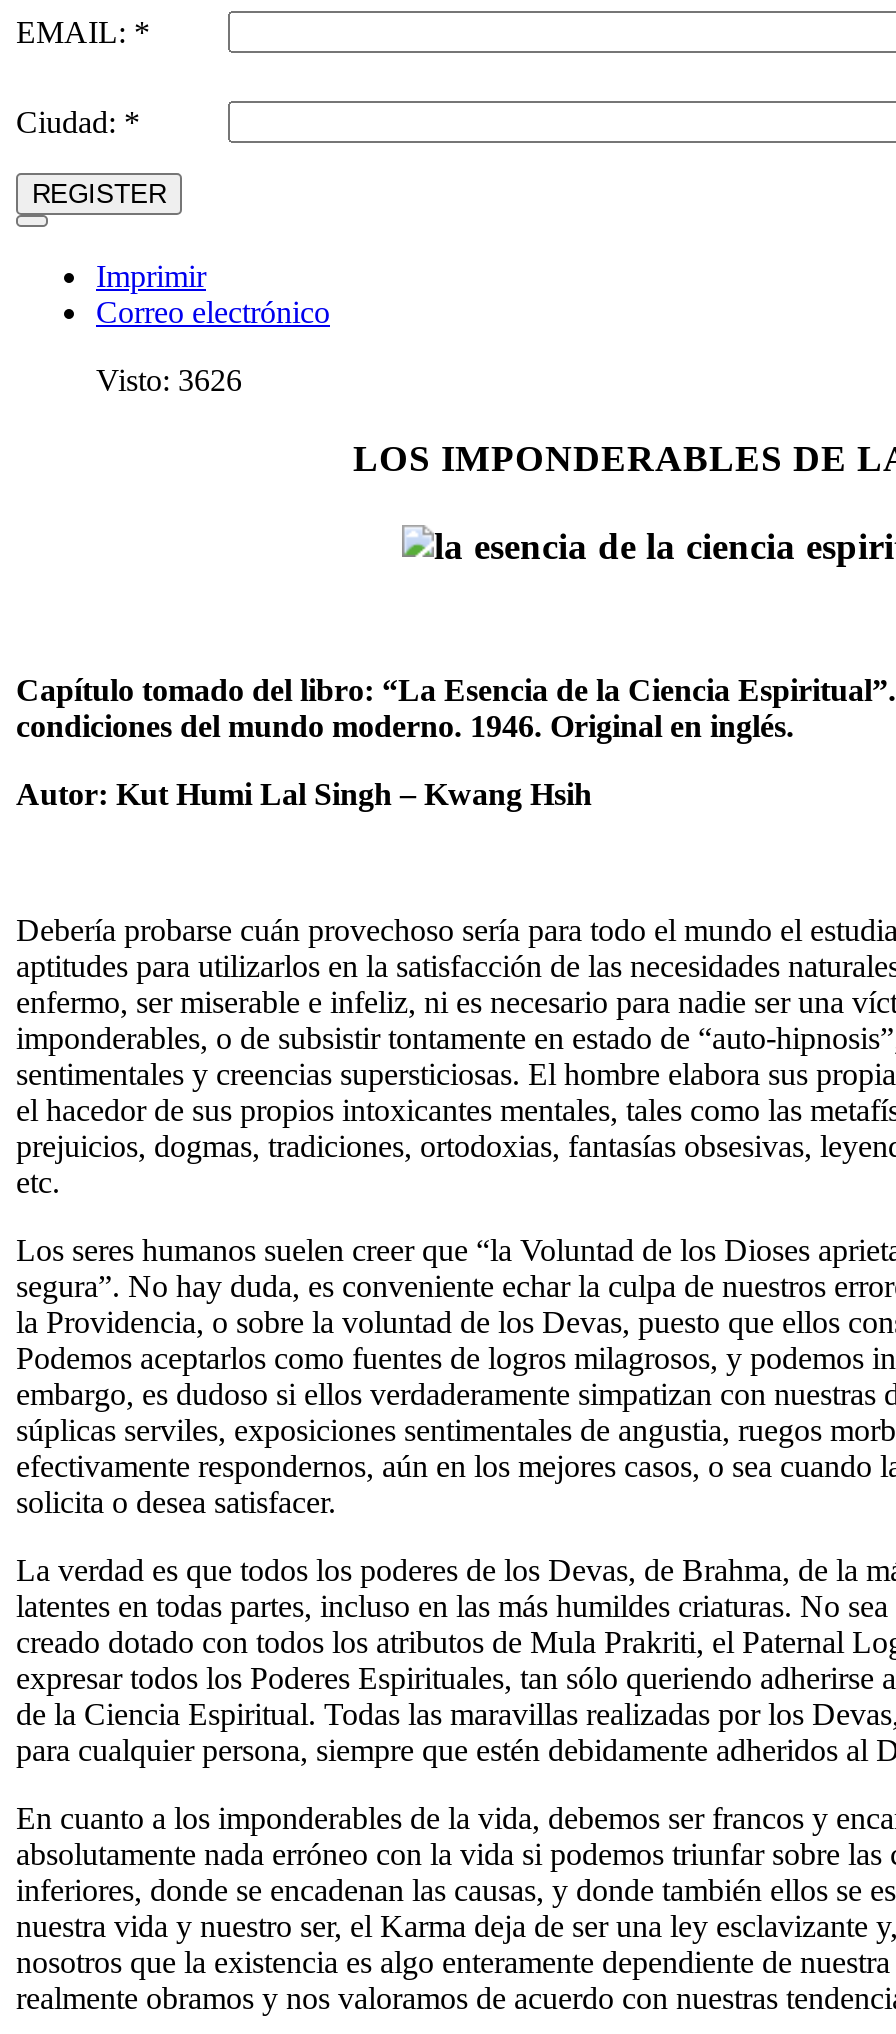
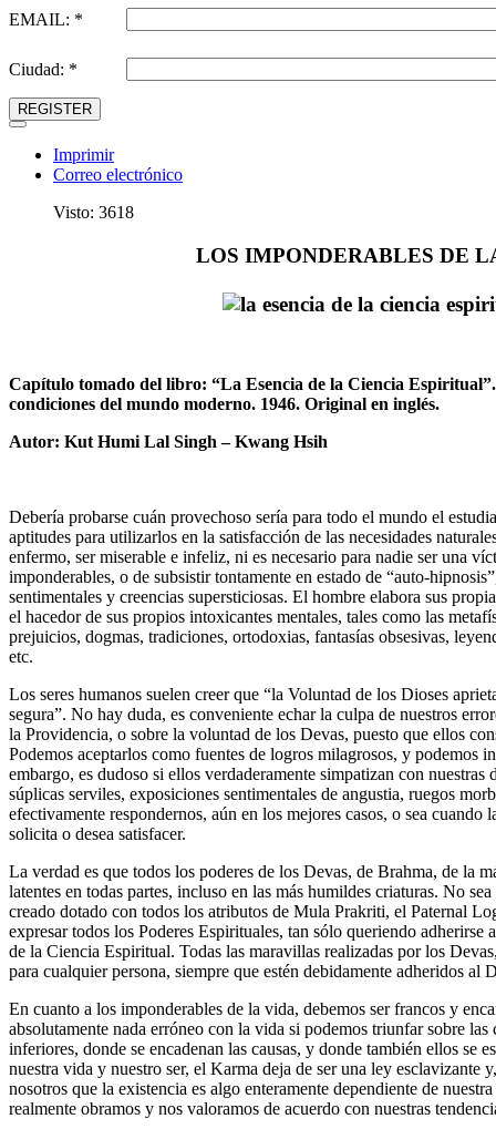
[96,363,242,397] Visto: 3626 -> [53,203,134,222] Visto: 3618

